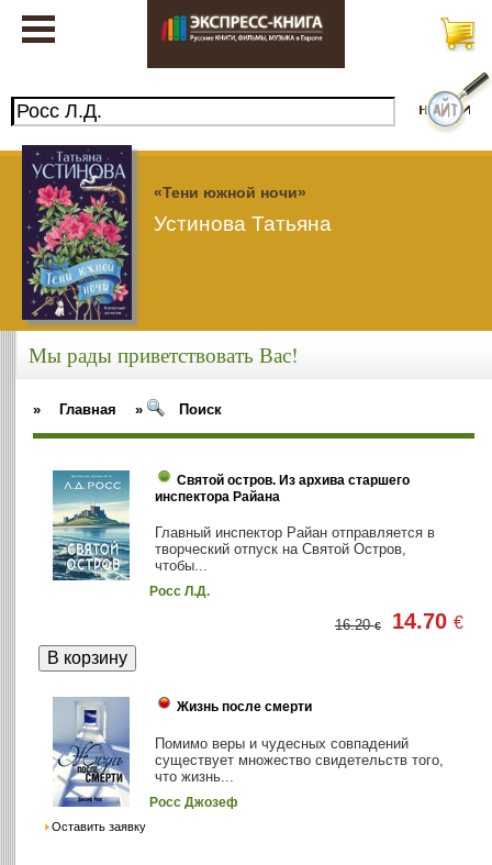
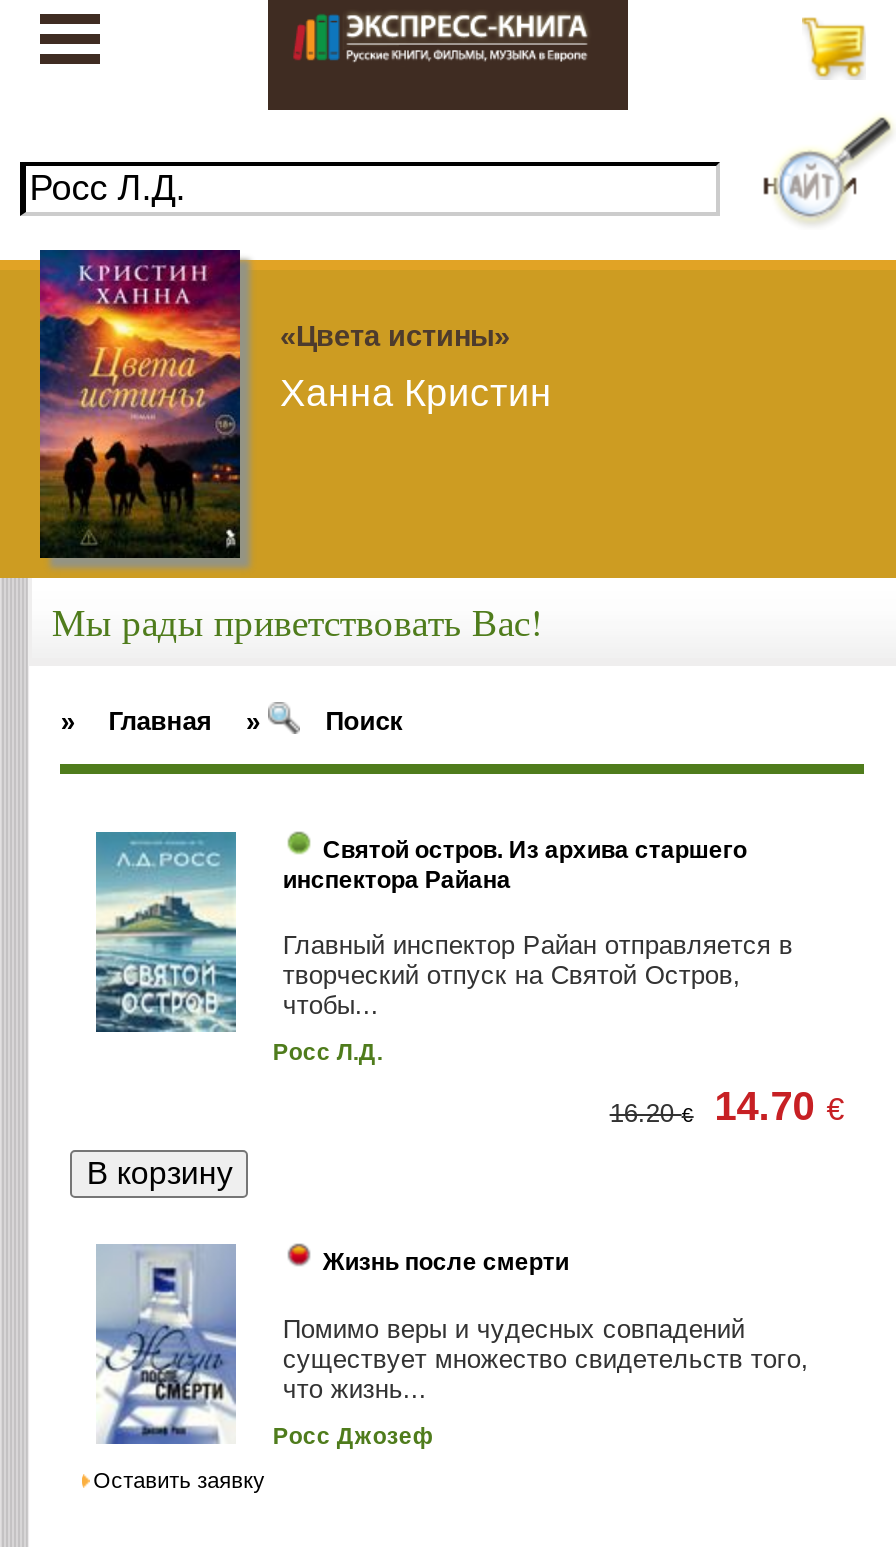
[21,145,306,320] [image] | «Тени южной ночи» -> [38,250,510,558] [image] | «Цвета истины»
[154,212,332,235] Устинова Татьяна -> [280,372,552,414] Ханна Кристин

